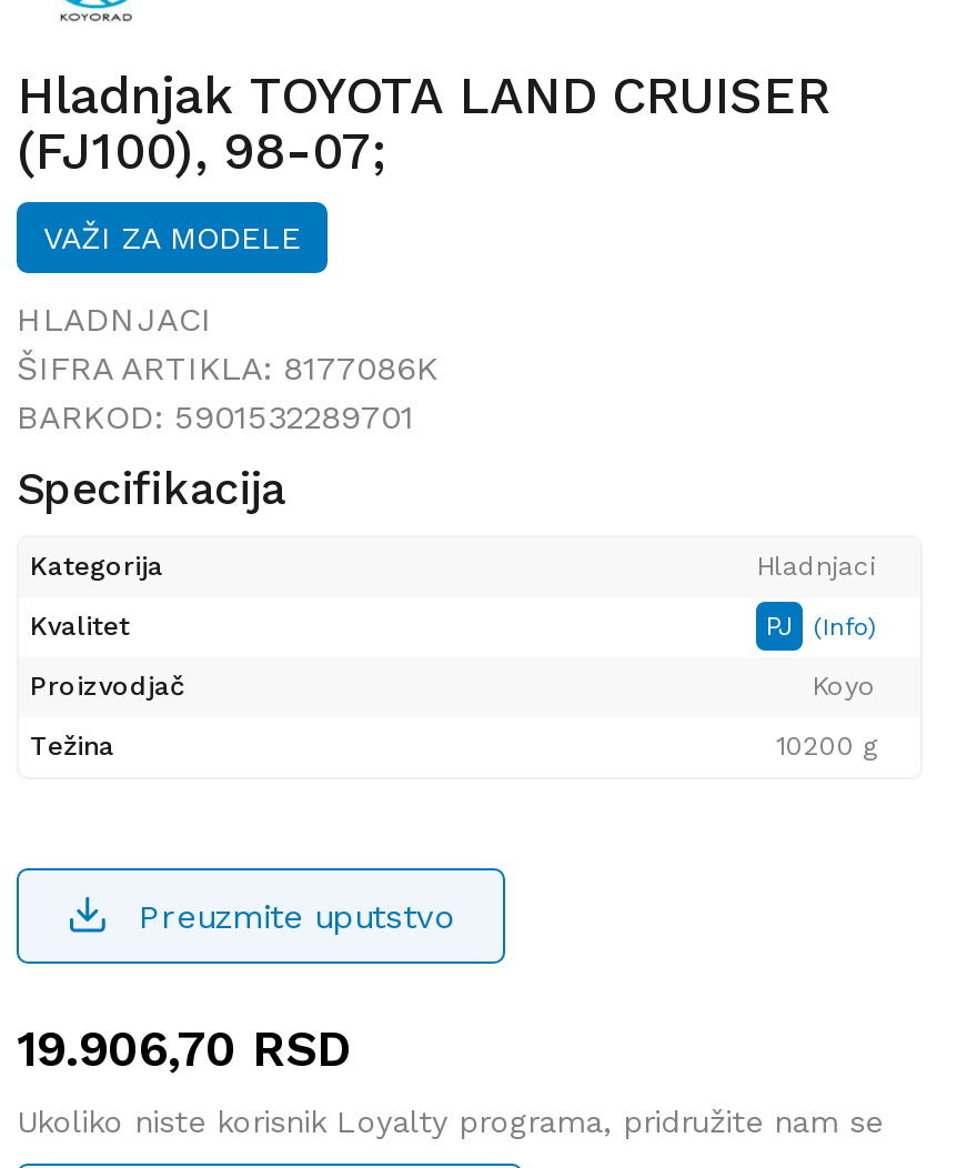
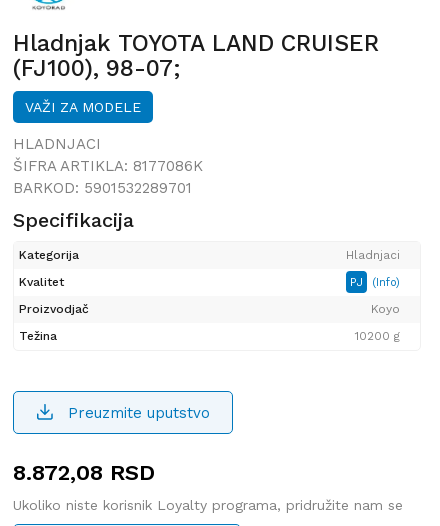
[17,1022,352,1077] 19.906,70 RSD -> [13,460,155,485] 8.872,08 RSD

